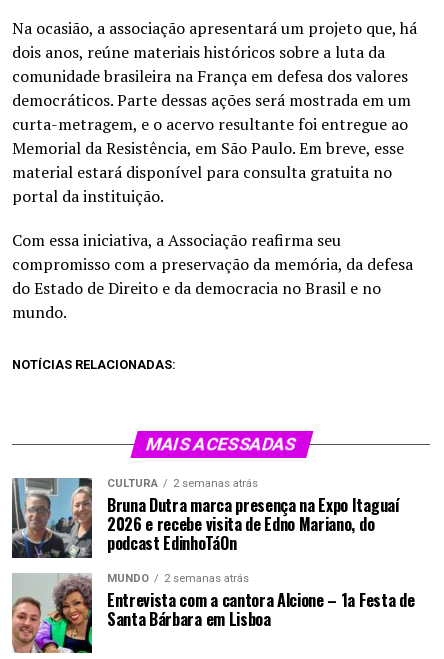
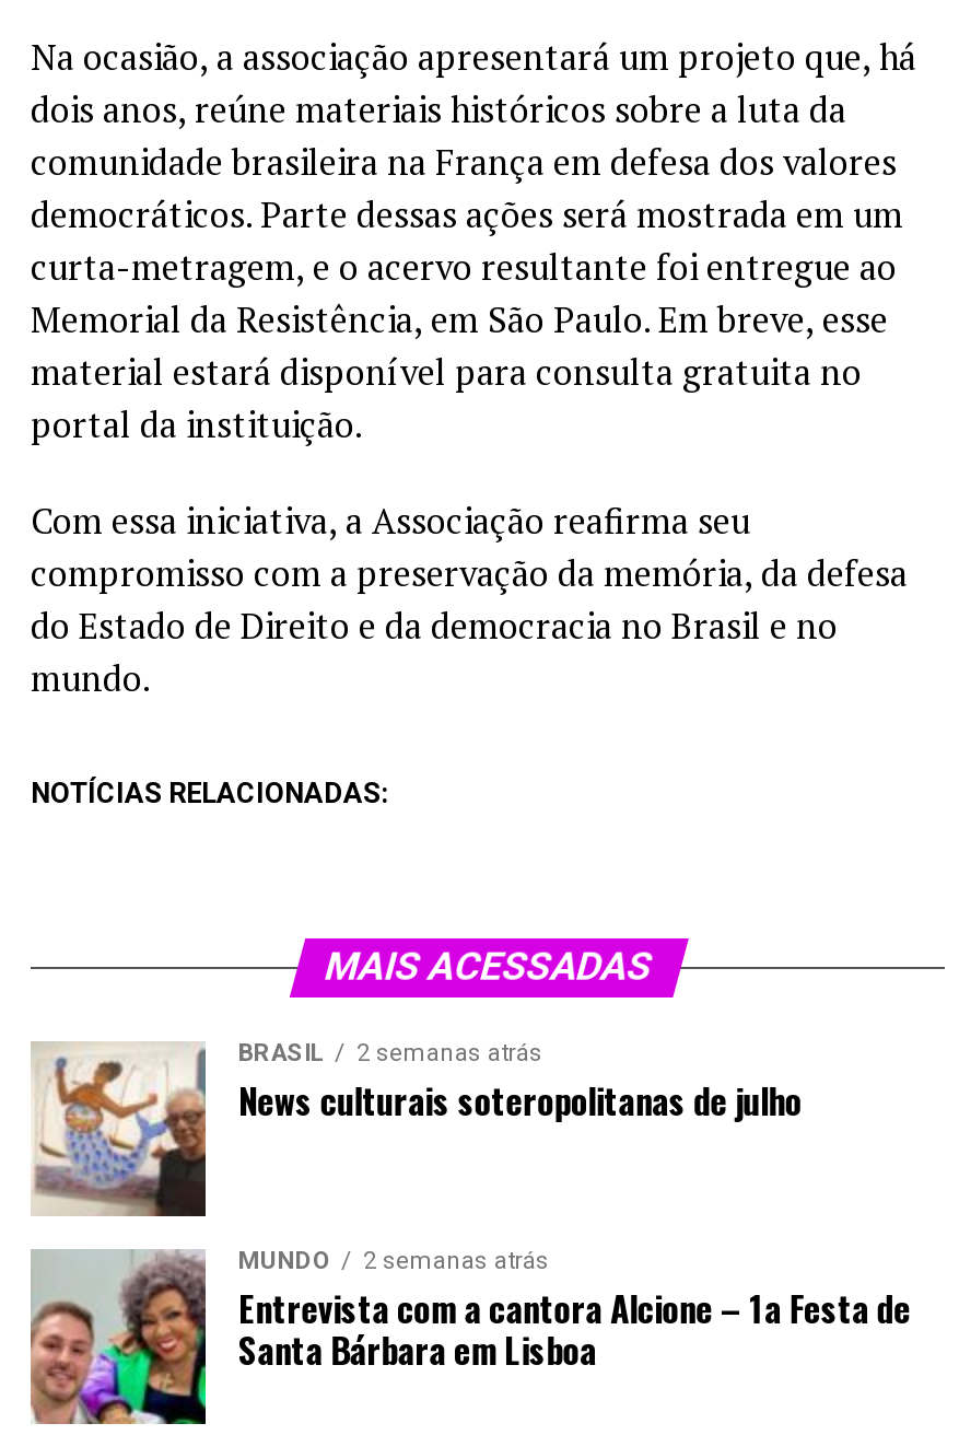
[11,477,158,559] [image] | CULTURA -> [31,1039,324,1218] [image] | BRASIL
[107,493,400,555] Bruna Dutra marca presença na Expo Itaguaí | 2026 e recebe visita de Edno Mariano, do | podcast EdinhoTáOn -> [238,1074,802,1127] News culturais soteropolitanas de julho

